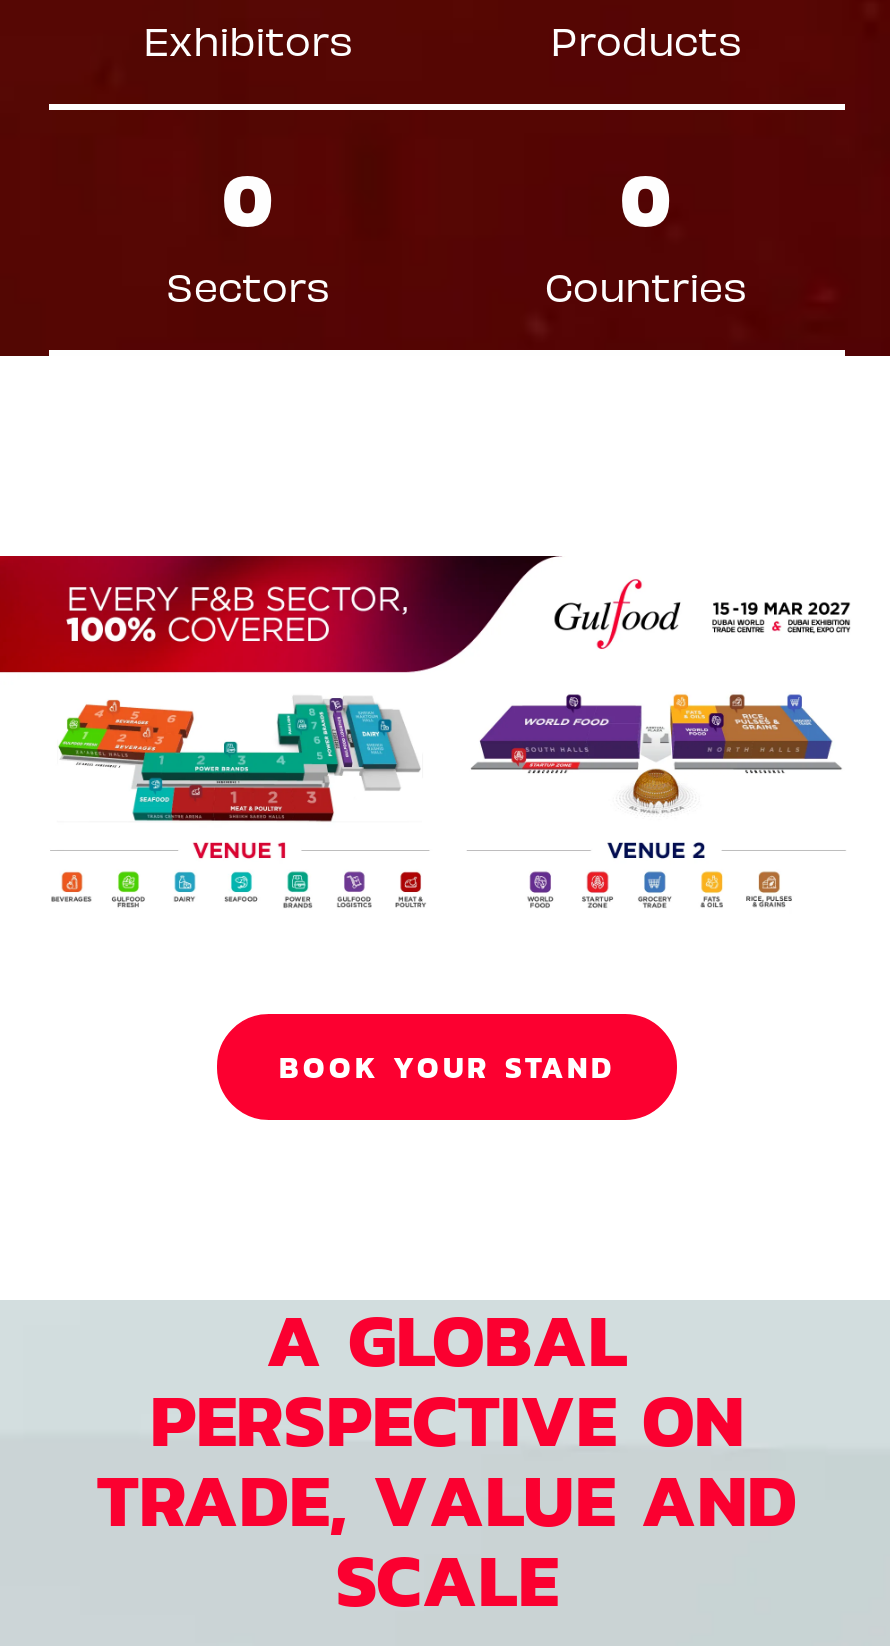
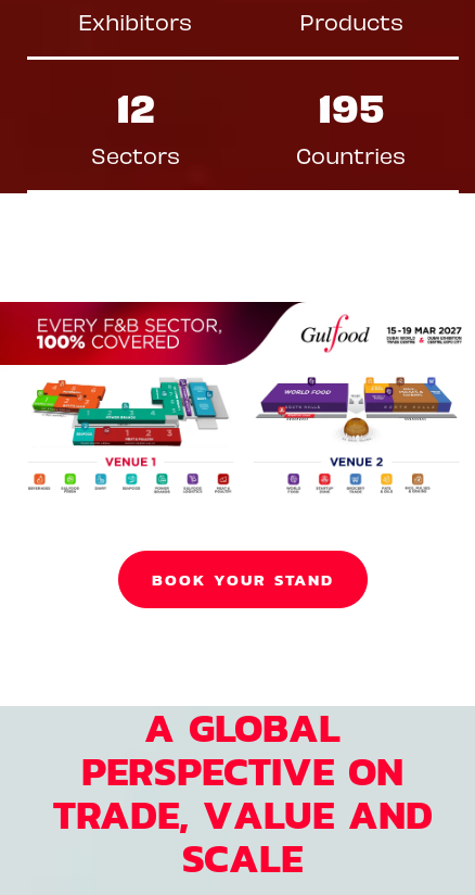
[222,148,274,240] 0 -> [115,80,155,130] 12
[620,148,672,240] 0 -> [317,80,384,130] 195

